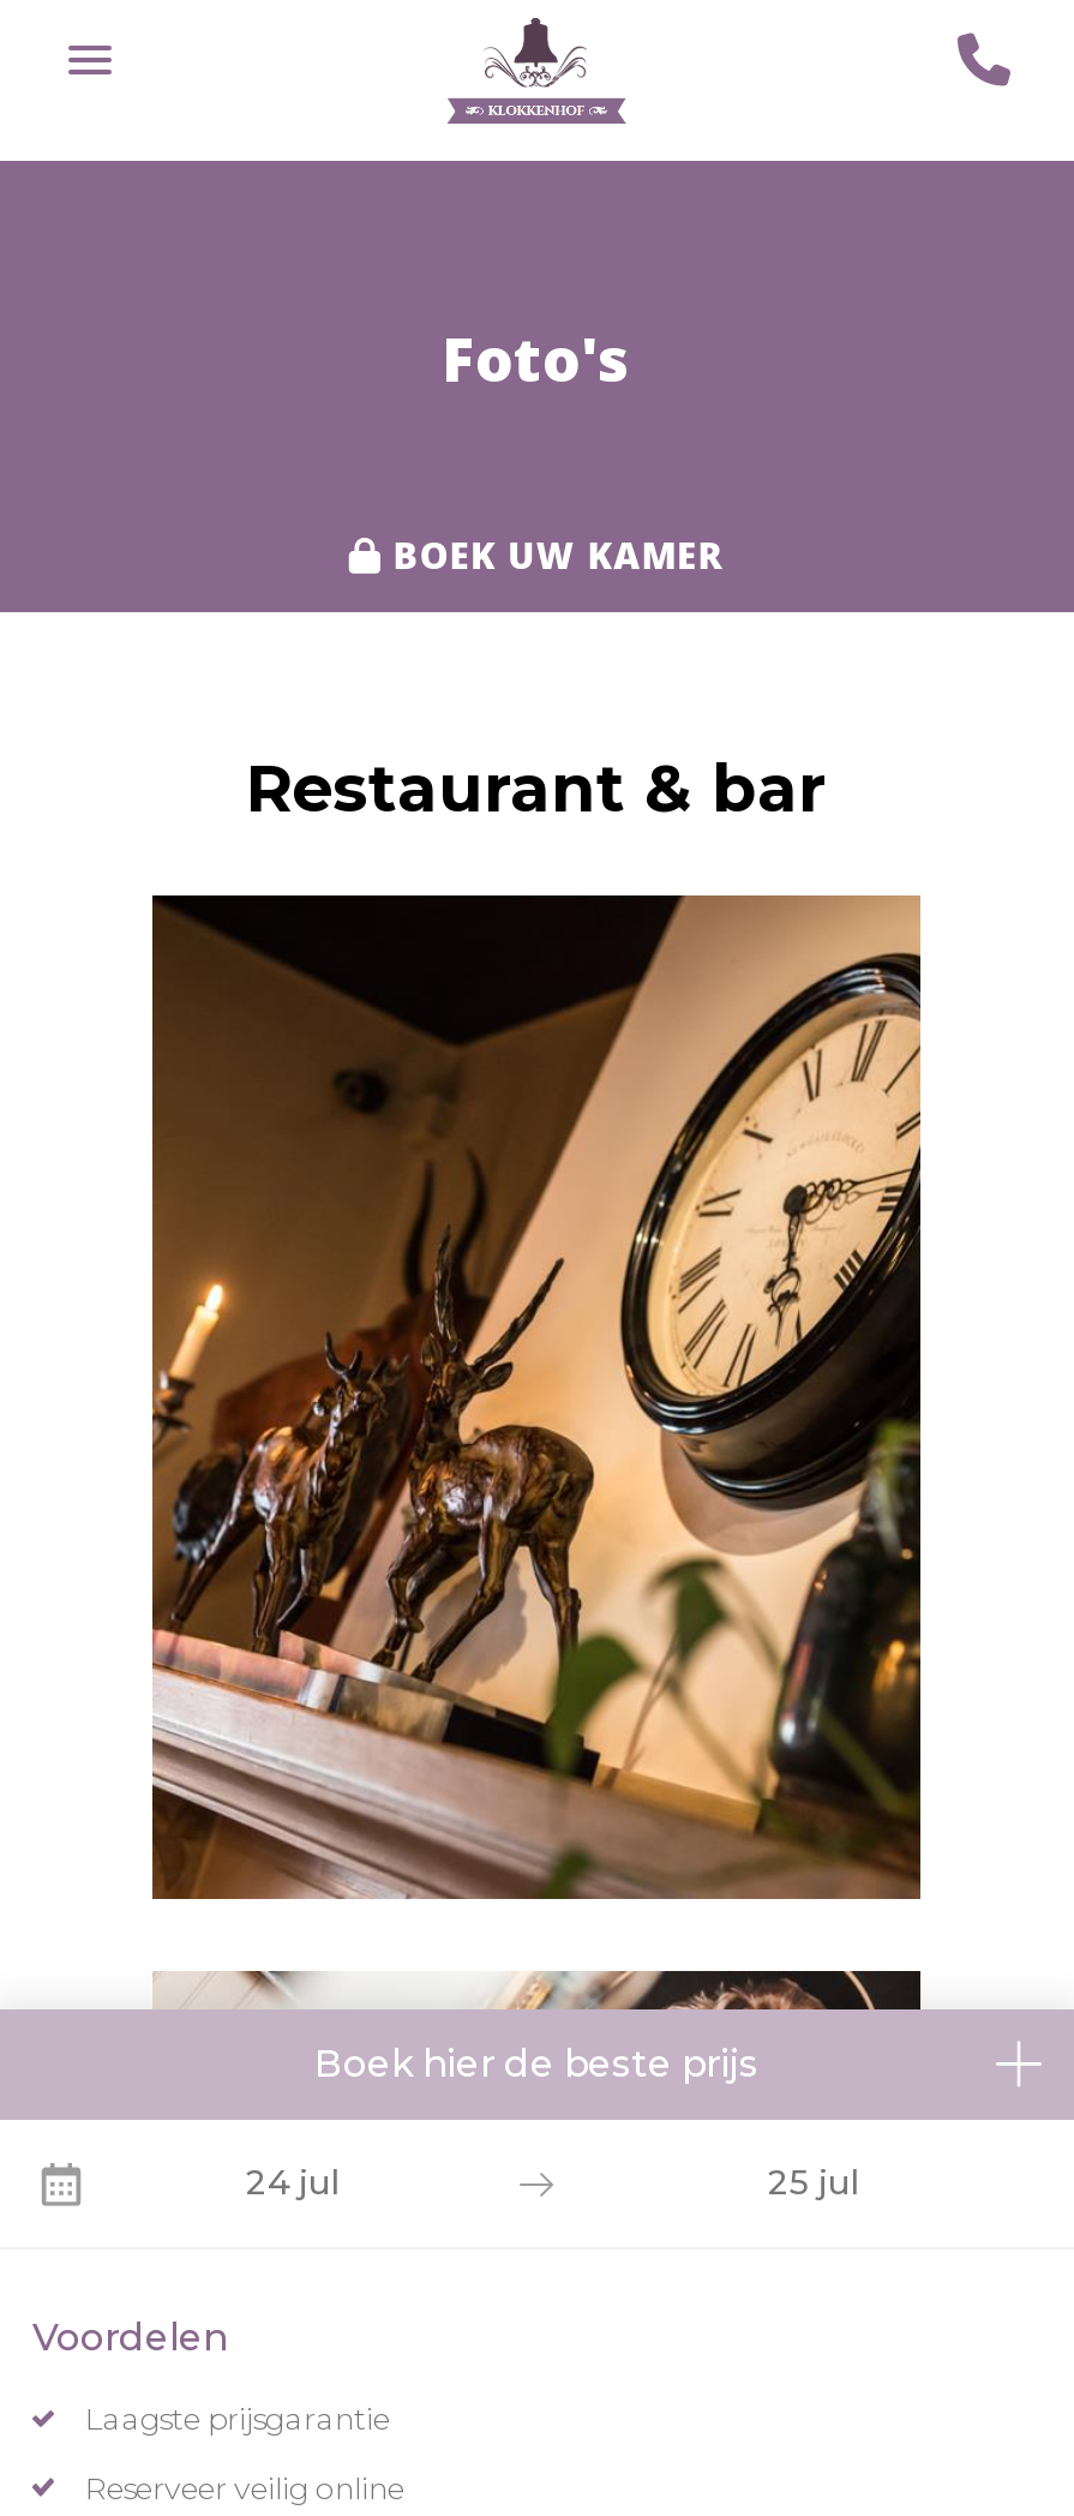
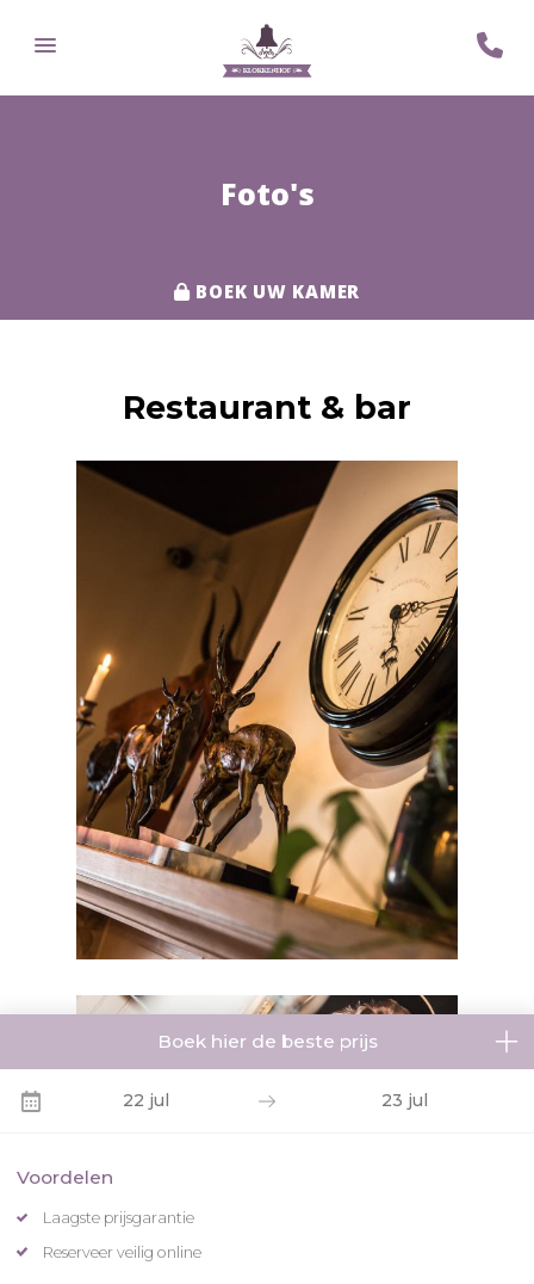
[246,2161,340,2204] 24 jul -> [123,1090,169,1111] 22 jul
[768,2161,859,2204] 25 jul -> [381,1090,428,1111] 23 jul

